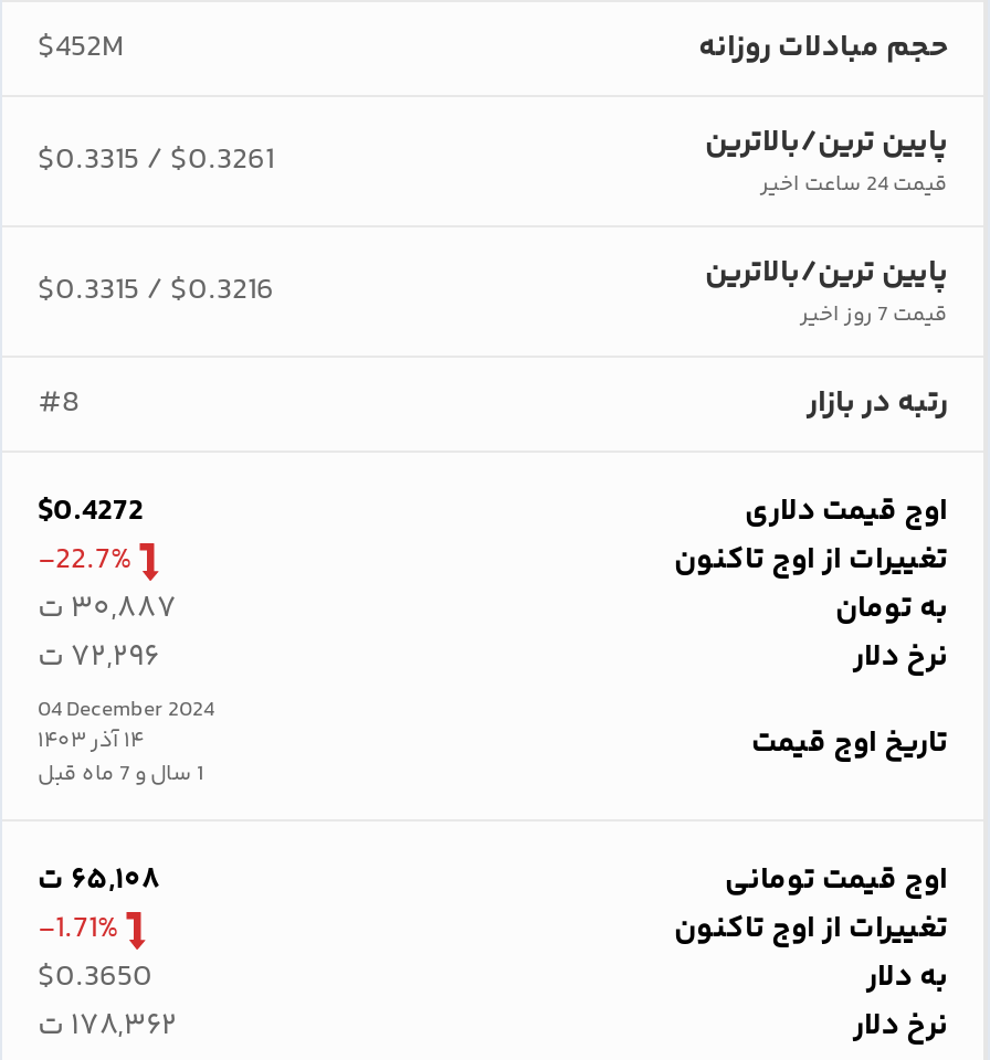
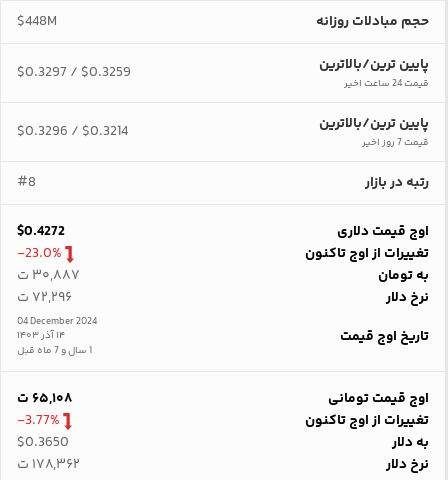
[38,25,124,73] $452M -> [17,11,57,33] $448M
[38,137,274,186] $0.3315 / $0.3261 -> [17,62,131,84] $0.3297 / $0.3259
[38,267,274,316] $0.3315 / $0.3216 -> [17,121,128,143] $0.3296 / $0.3214
[38,537,133,585] -22.7% -> [17,243,62,265] -23.0%
[38,906,119,954] -1.71% -> [17,410,60,432] -3.77%

